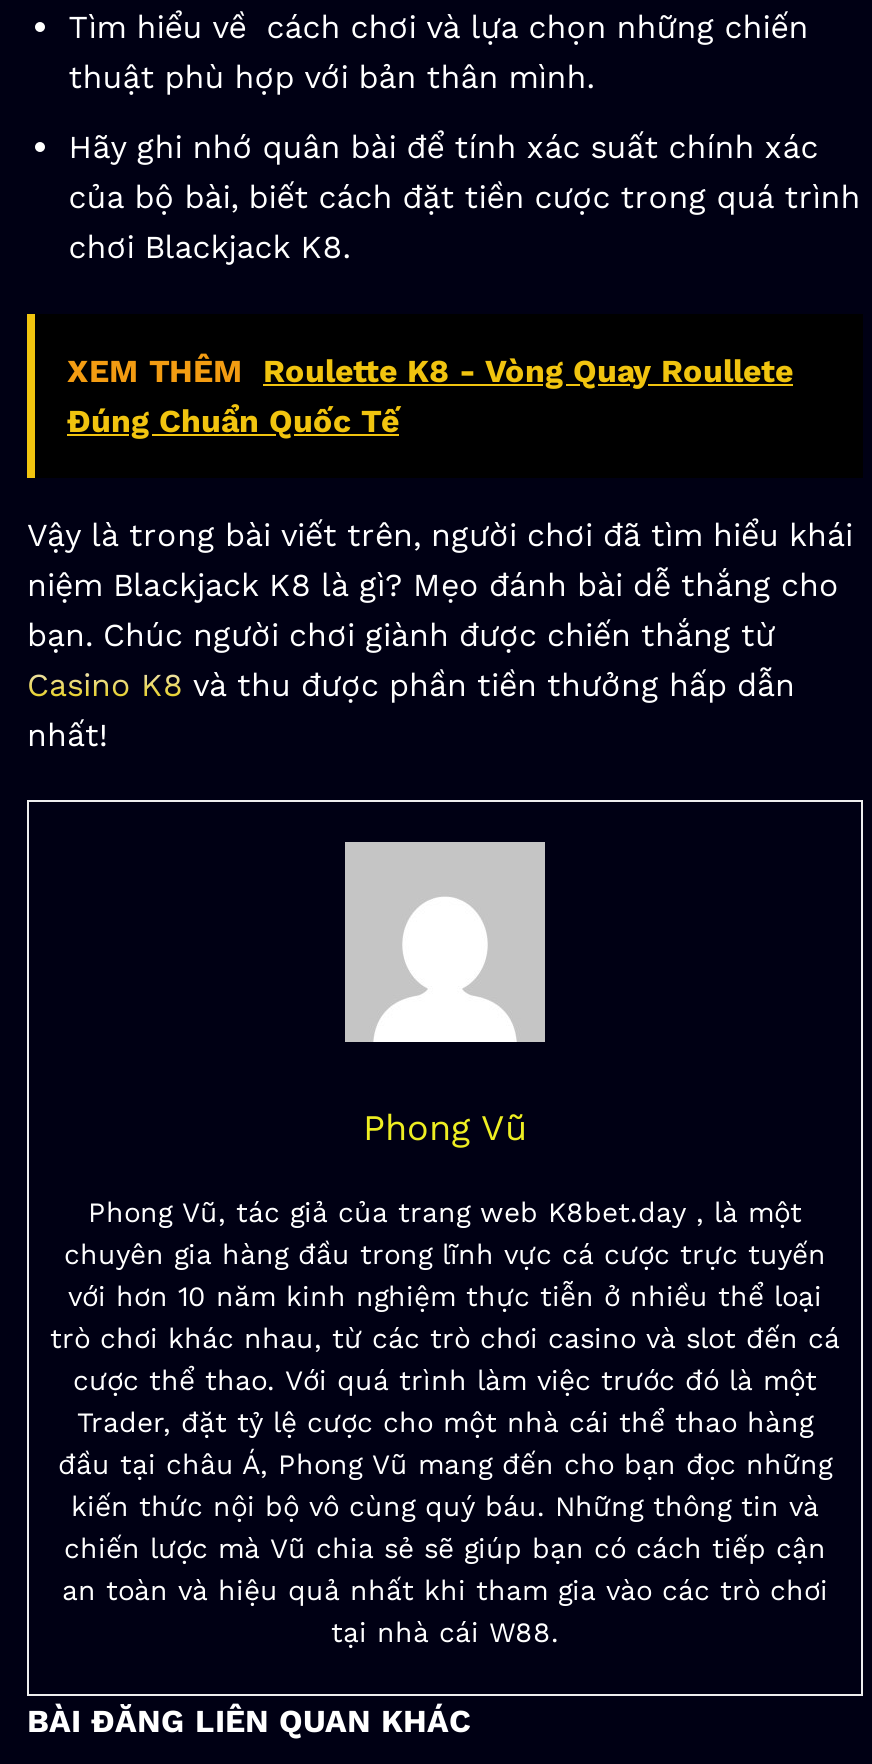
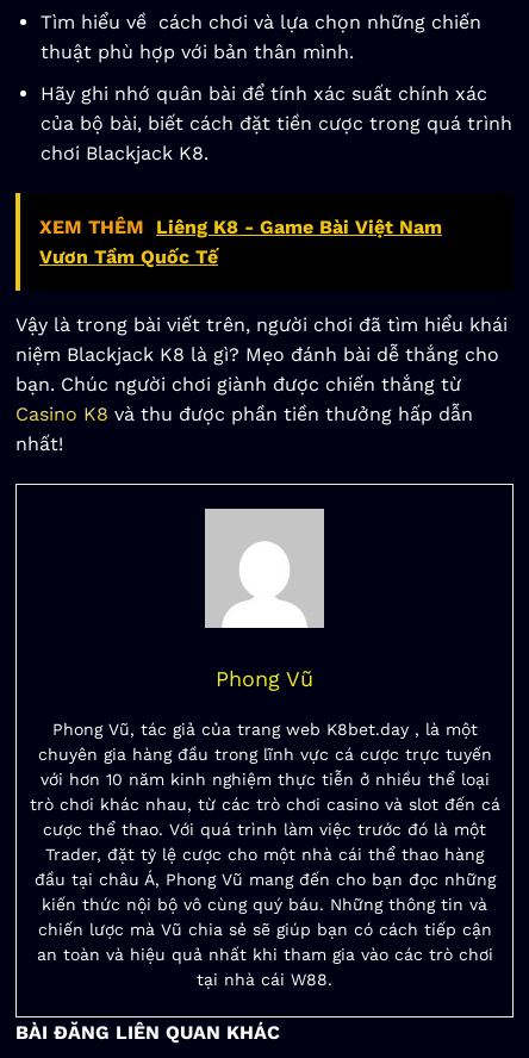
[67,352,793,440] XEM THÊM Roulette K8 - Vòng Quay Roullete | Đúng Chuẩn Quốc Tế -> [39,215,442,268] XEM THÊM Liêng K8 - Game Bài Việt Nam | Vươn Tầm Quốc Tế

